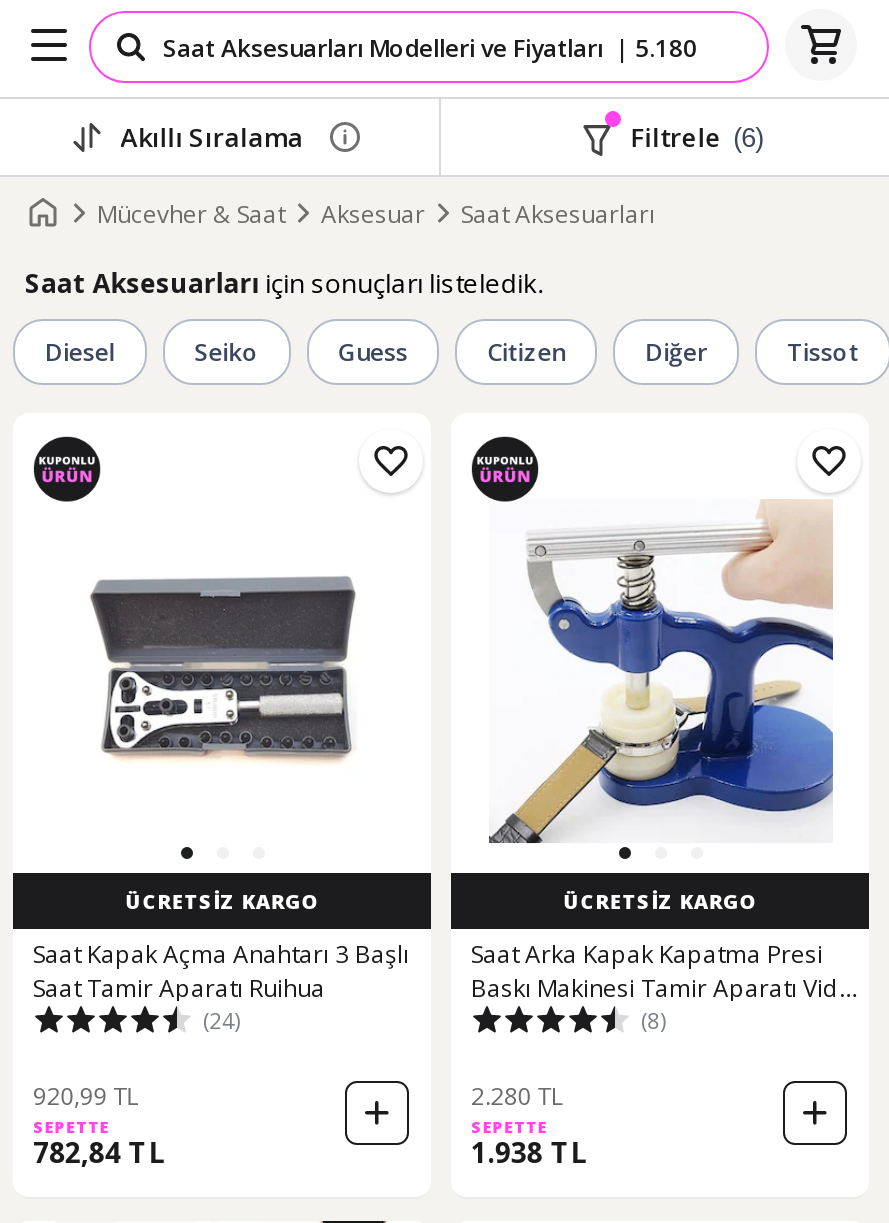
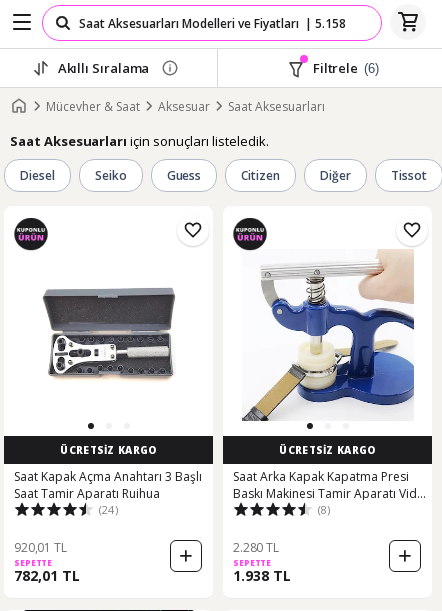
[33,1079,138,1113] 920,99 TL -> [14,539,67,556] 920,01 TL
[33,1133,164,1171] 782,84 TL -> [14,566,80,585] 782,01 TL

